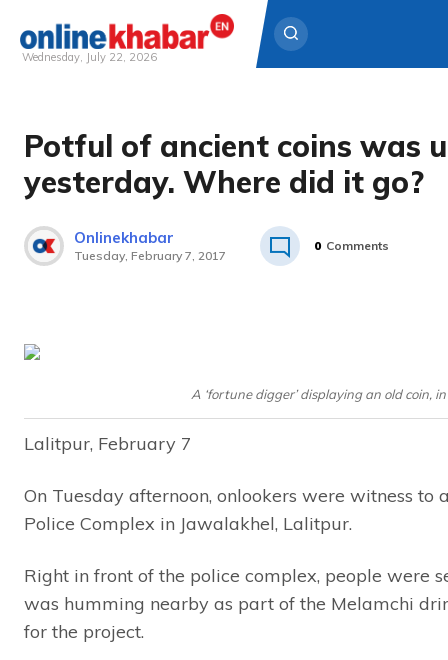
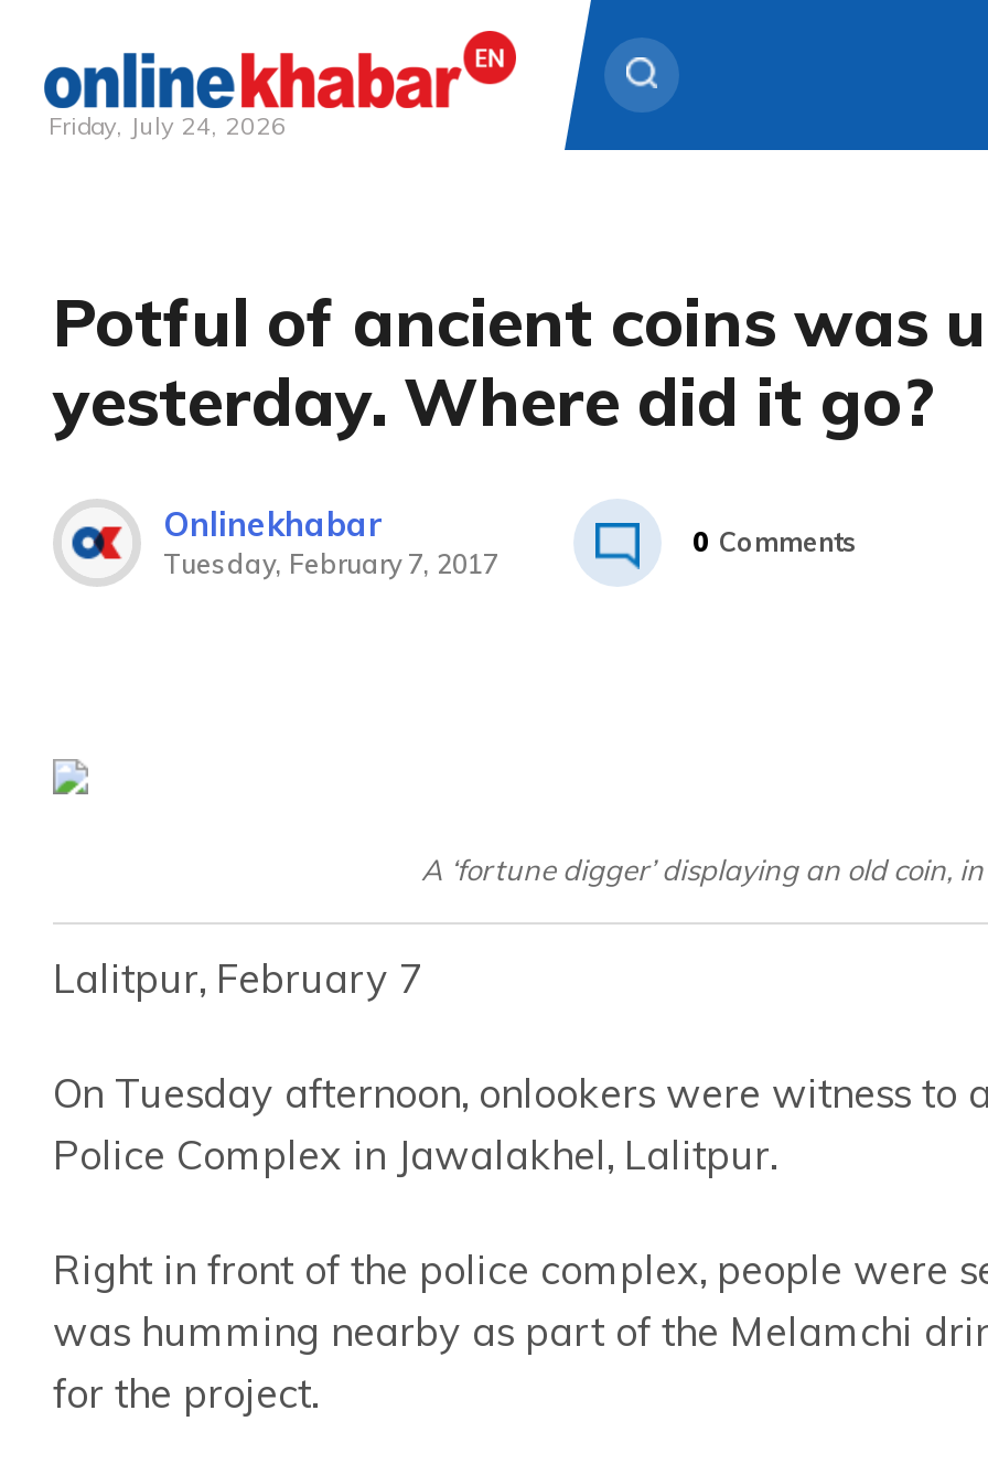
[22,50,157,64] Wednesday, July 22, 2026 -> [49,110,287,141] Friday, July 24, 2026

